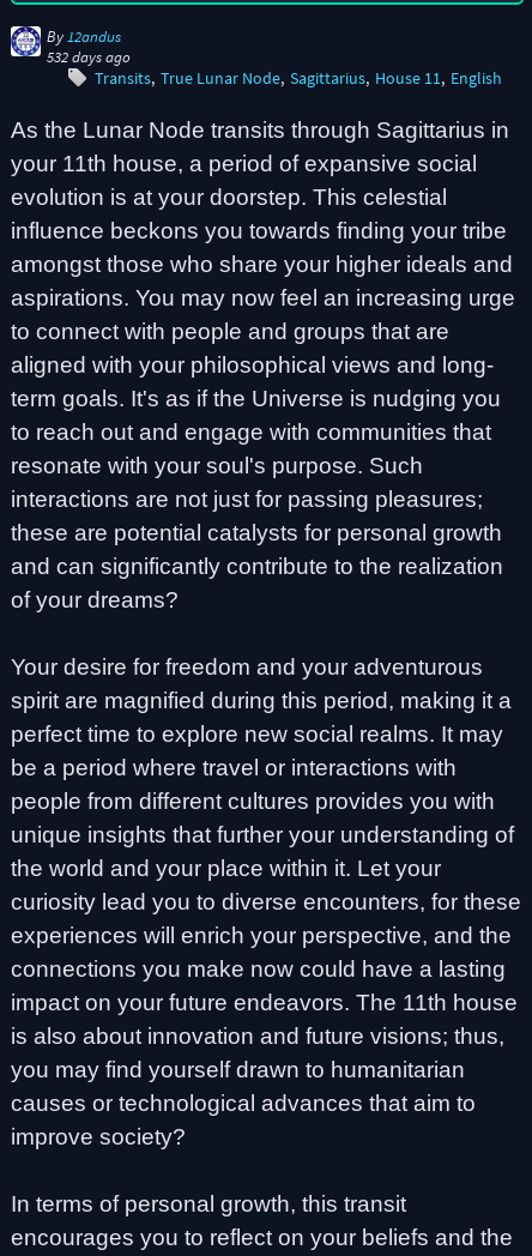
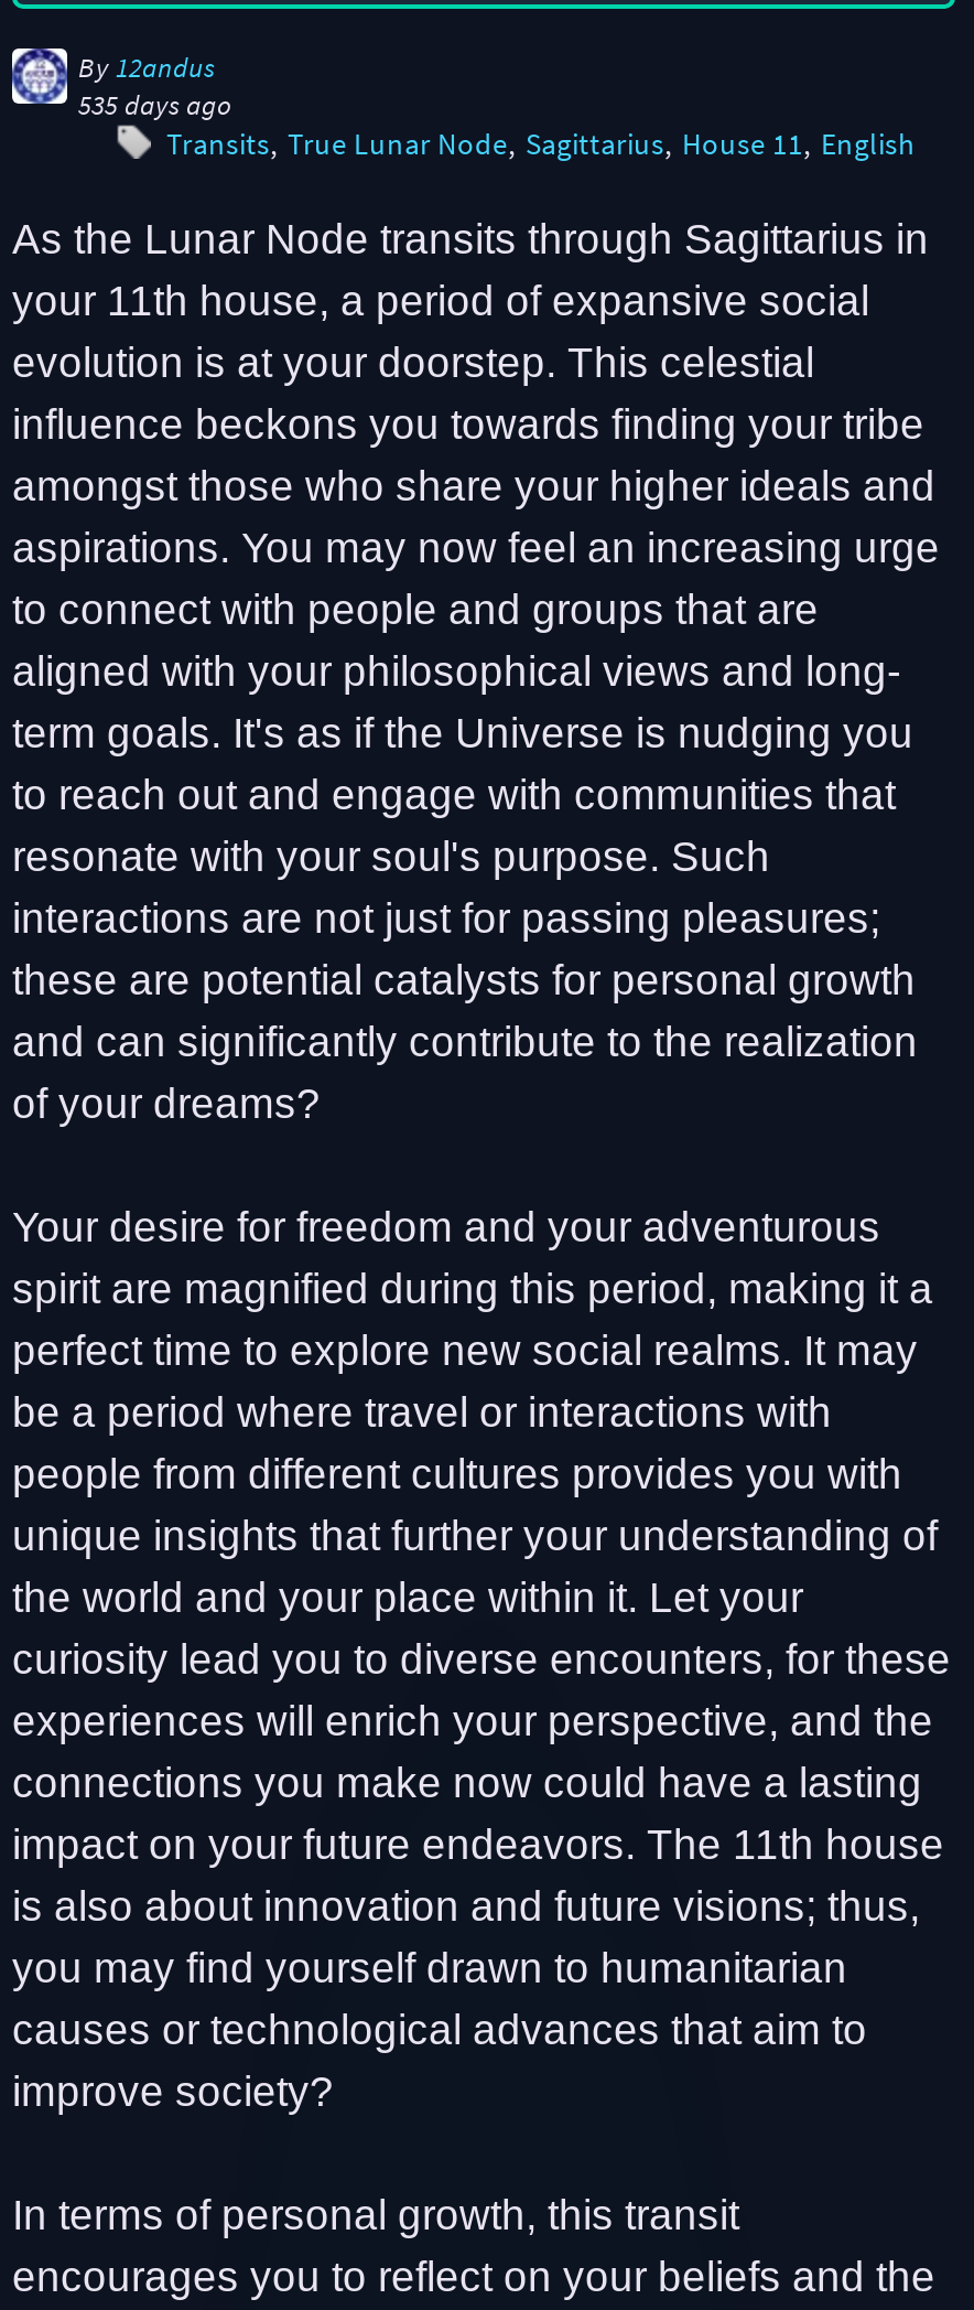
[47,48,131,66] 532 days ago -> [78,88,232,121] 535 days ago

